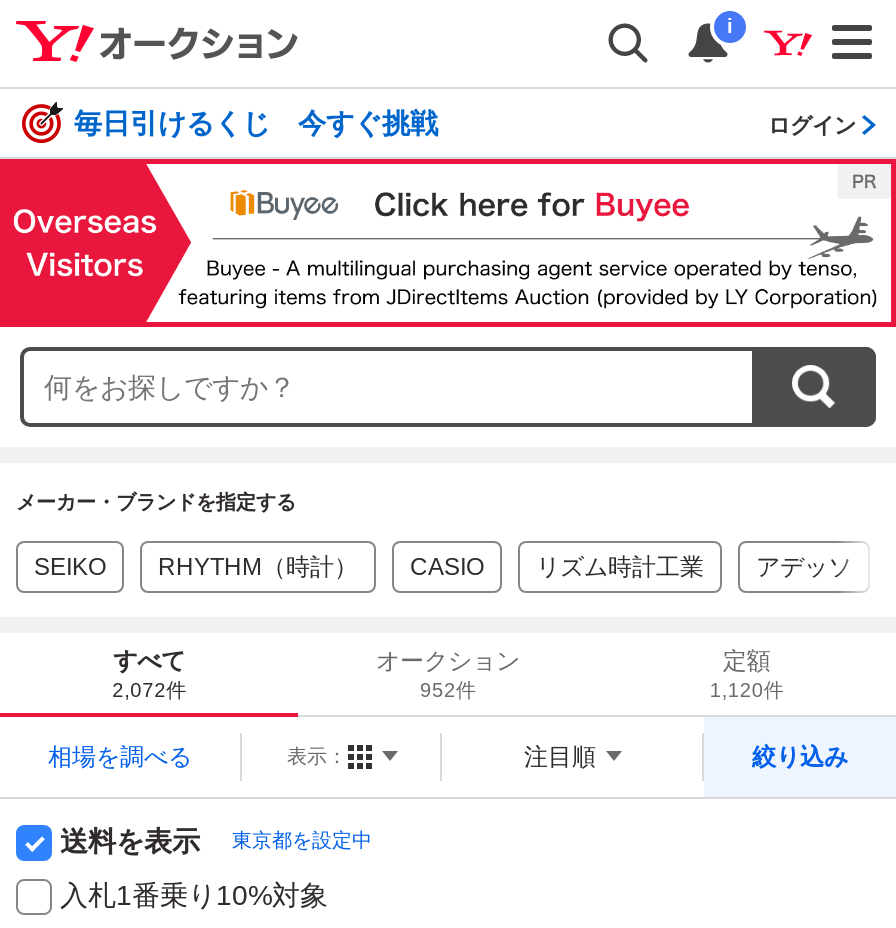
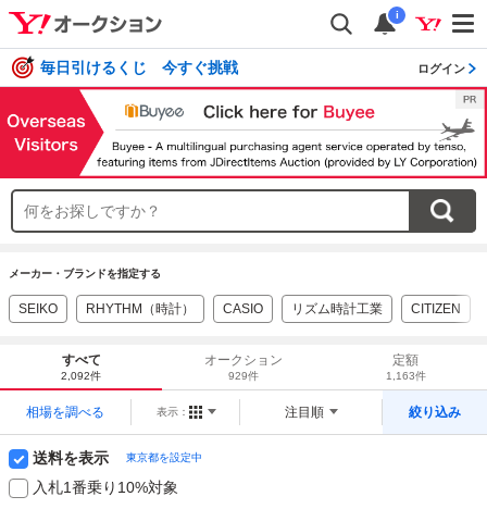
[756,552,852,580] アデッソ -> [411,301,461,316] CITIZEN
[112,678,186,700] 2,072件 -> [61,369,101,381] 2,092件
[420,678,476,700] 952件 -> [228,369,259,381] 929件
[710,678,784,700] 1,120件 -> [386,369,426,381] 1,163件

